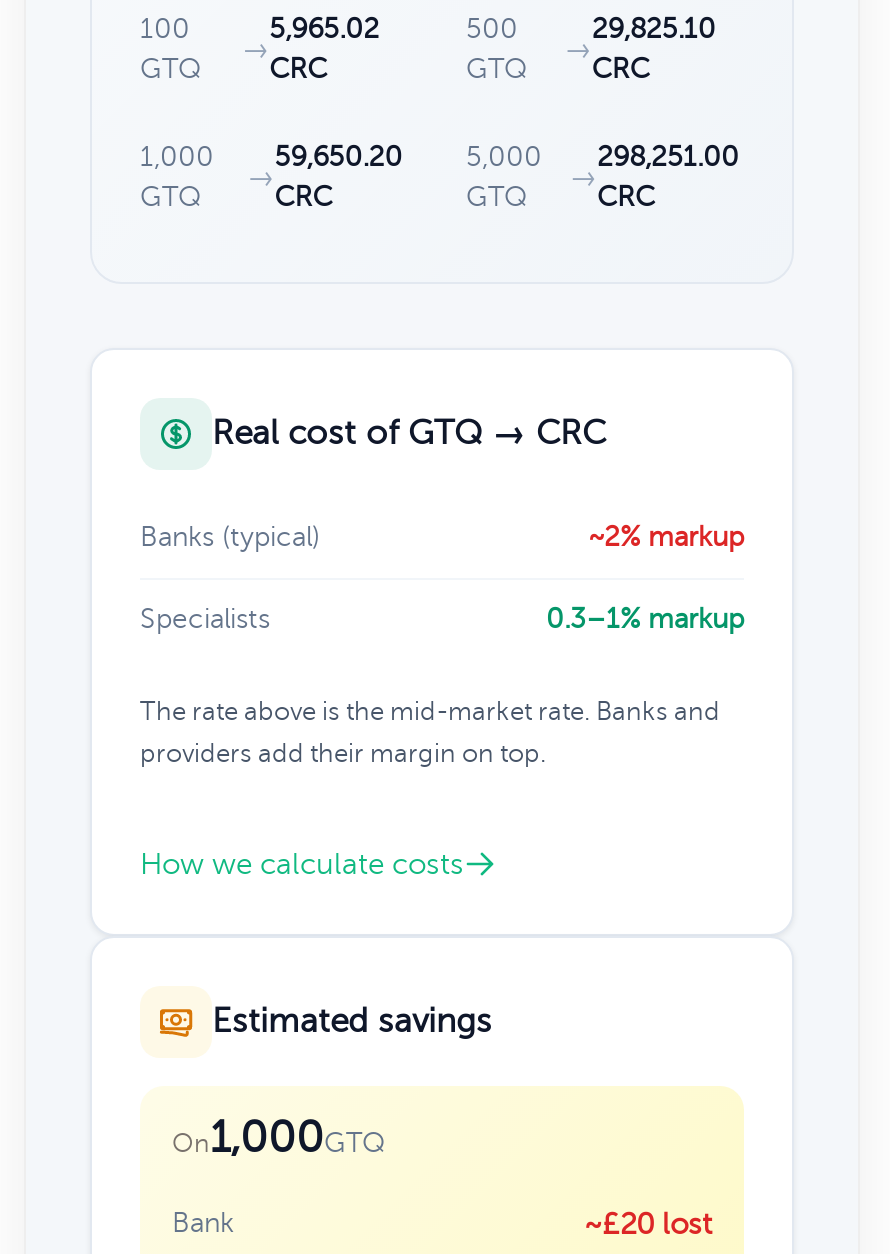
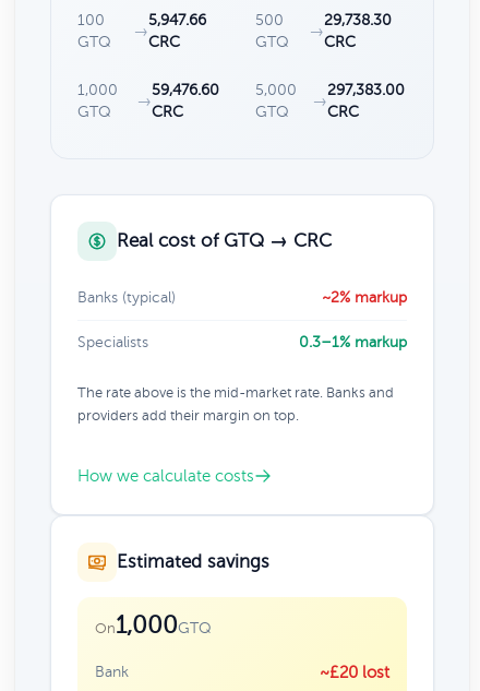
[269,13,379,43] 5,965.02 -> [149,12,207,28] 5,947.66
[592,13,716,43] 29,825.10 -> [324,12,392,28] 29,738.30
[274,141,402,171] 59,650.20 -> [152,81,219,98] 59,476.60
[466,141,739,171] 5,000 298,251.00 -> [255,81,404,98] 5,000 297,383.00

